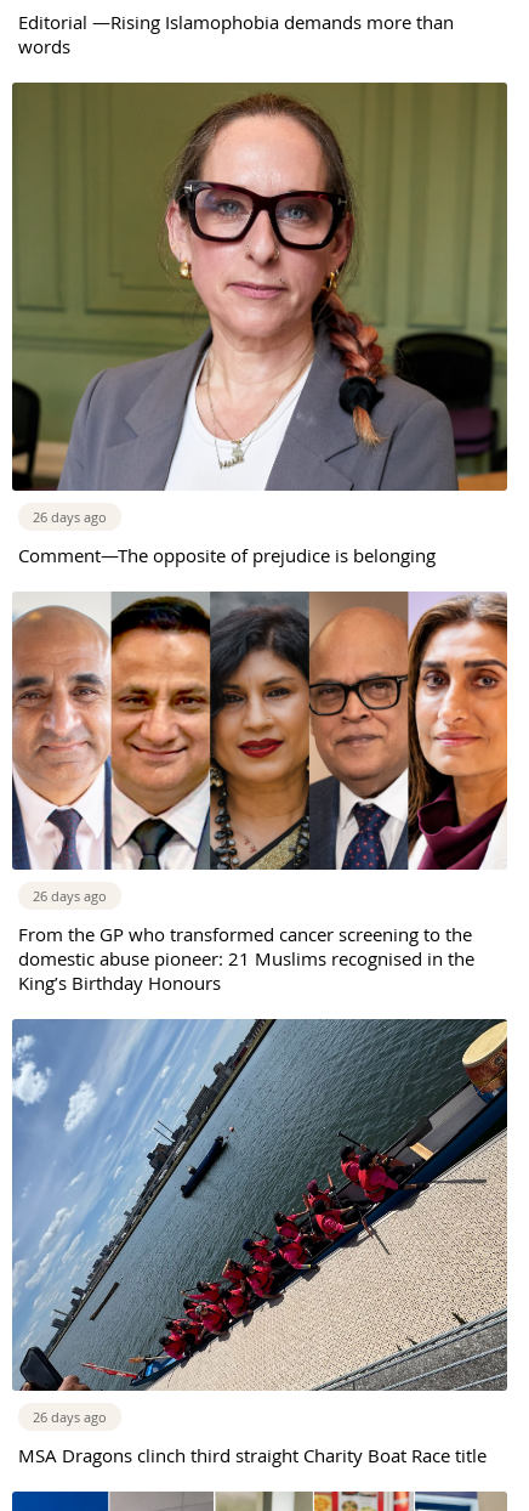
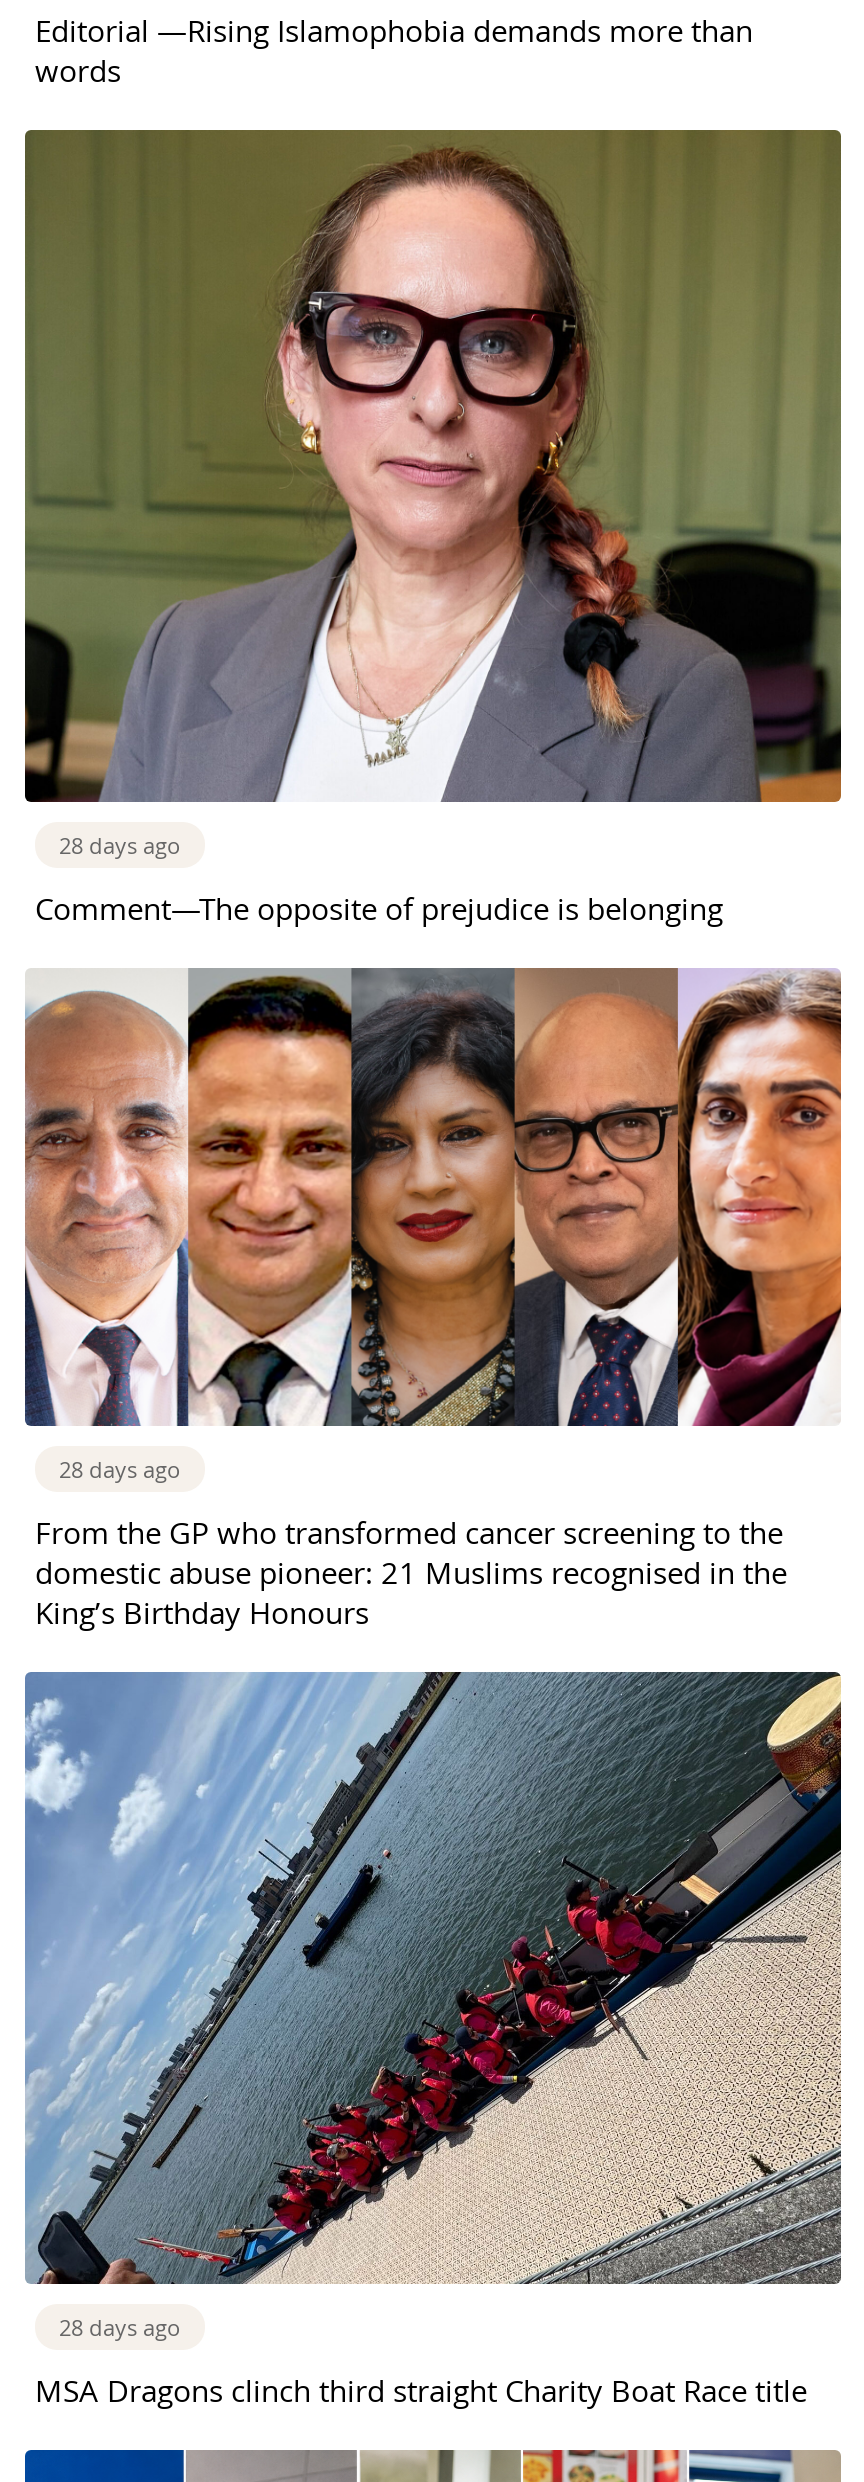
[33,507,107,526] 26 days ago -> [59,829,181,859] 28 days ago
[33,887,107,905] 26 days ago -> [59,1454,181,1484] 28 days ago
[33,1408,107,1426] 26 days ago -> [59,2312,181,2342] 28 days ago

